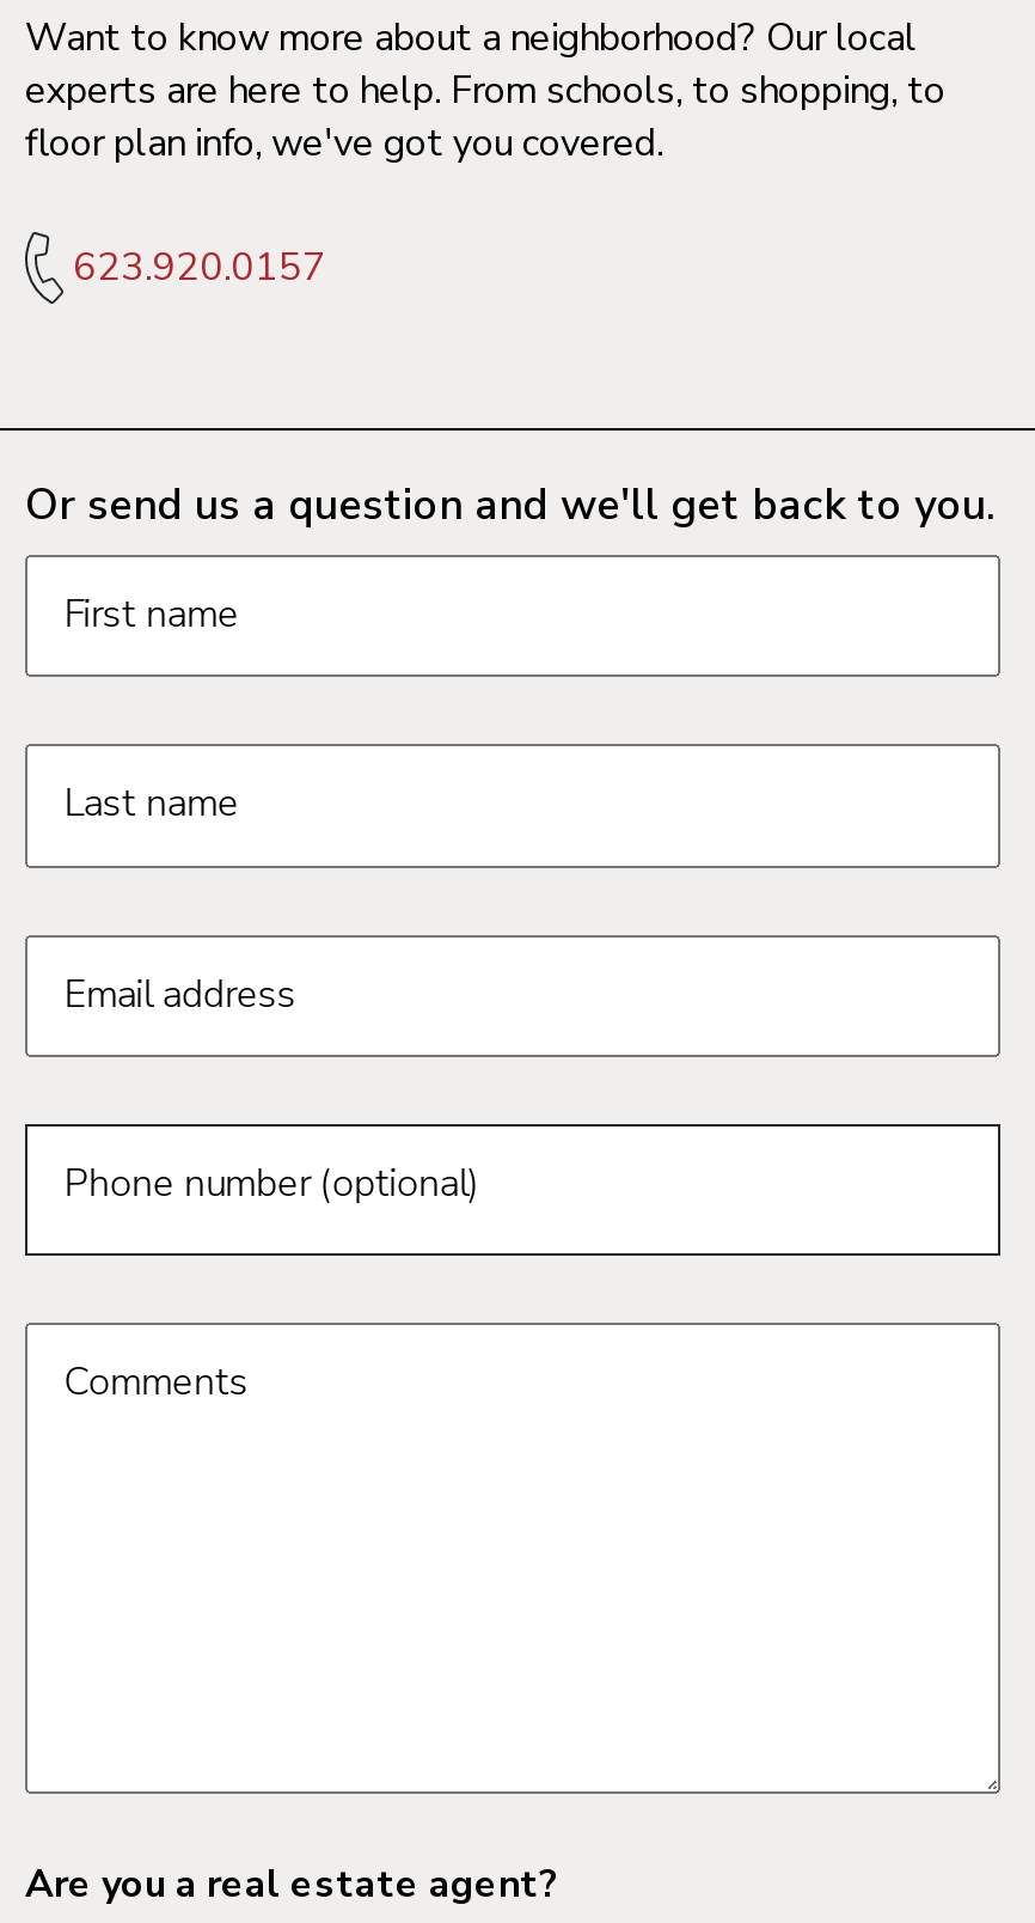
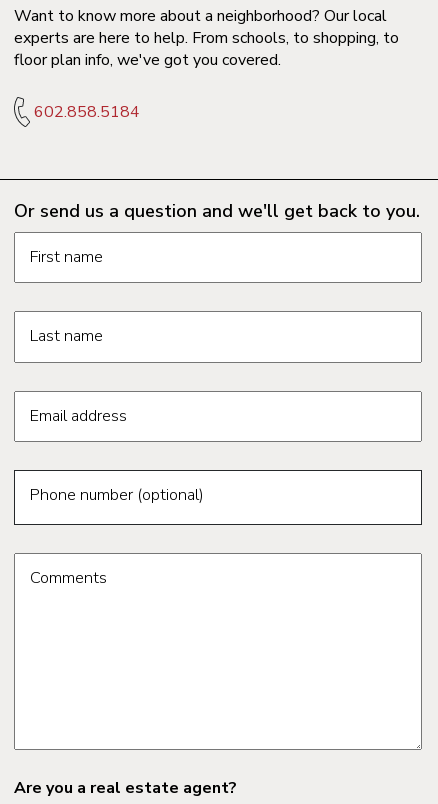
[73,241,326,293] 623.920.0157 -> [34,101,140,123] 602.858.5184

